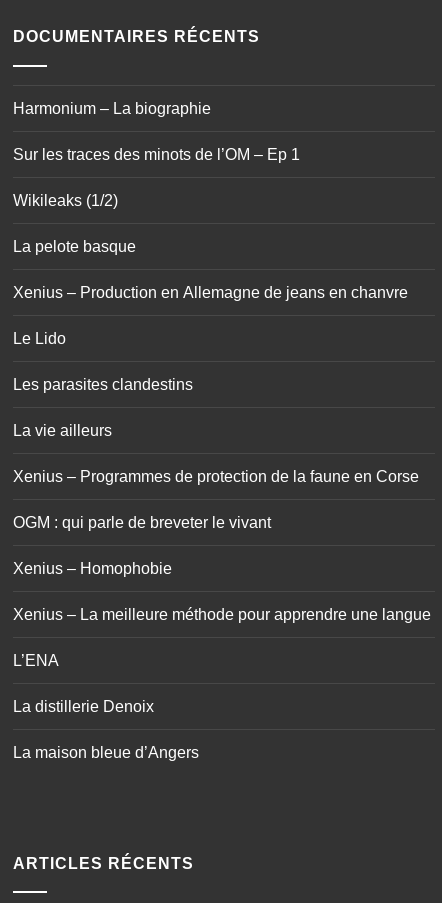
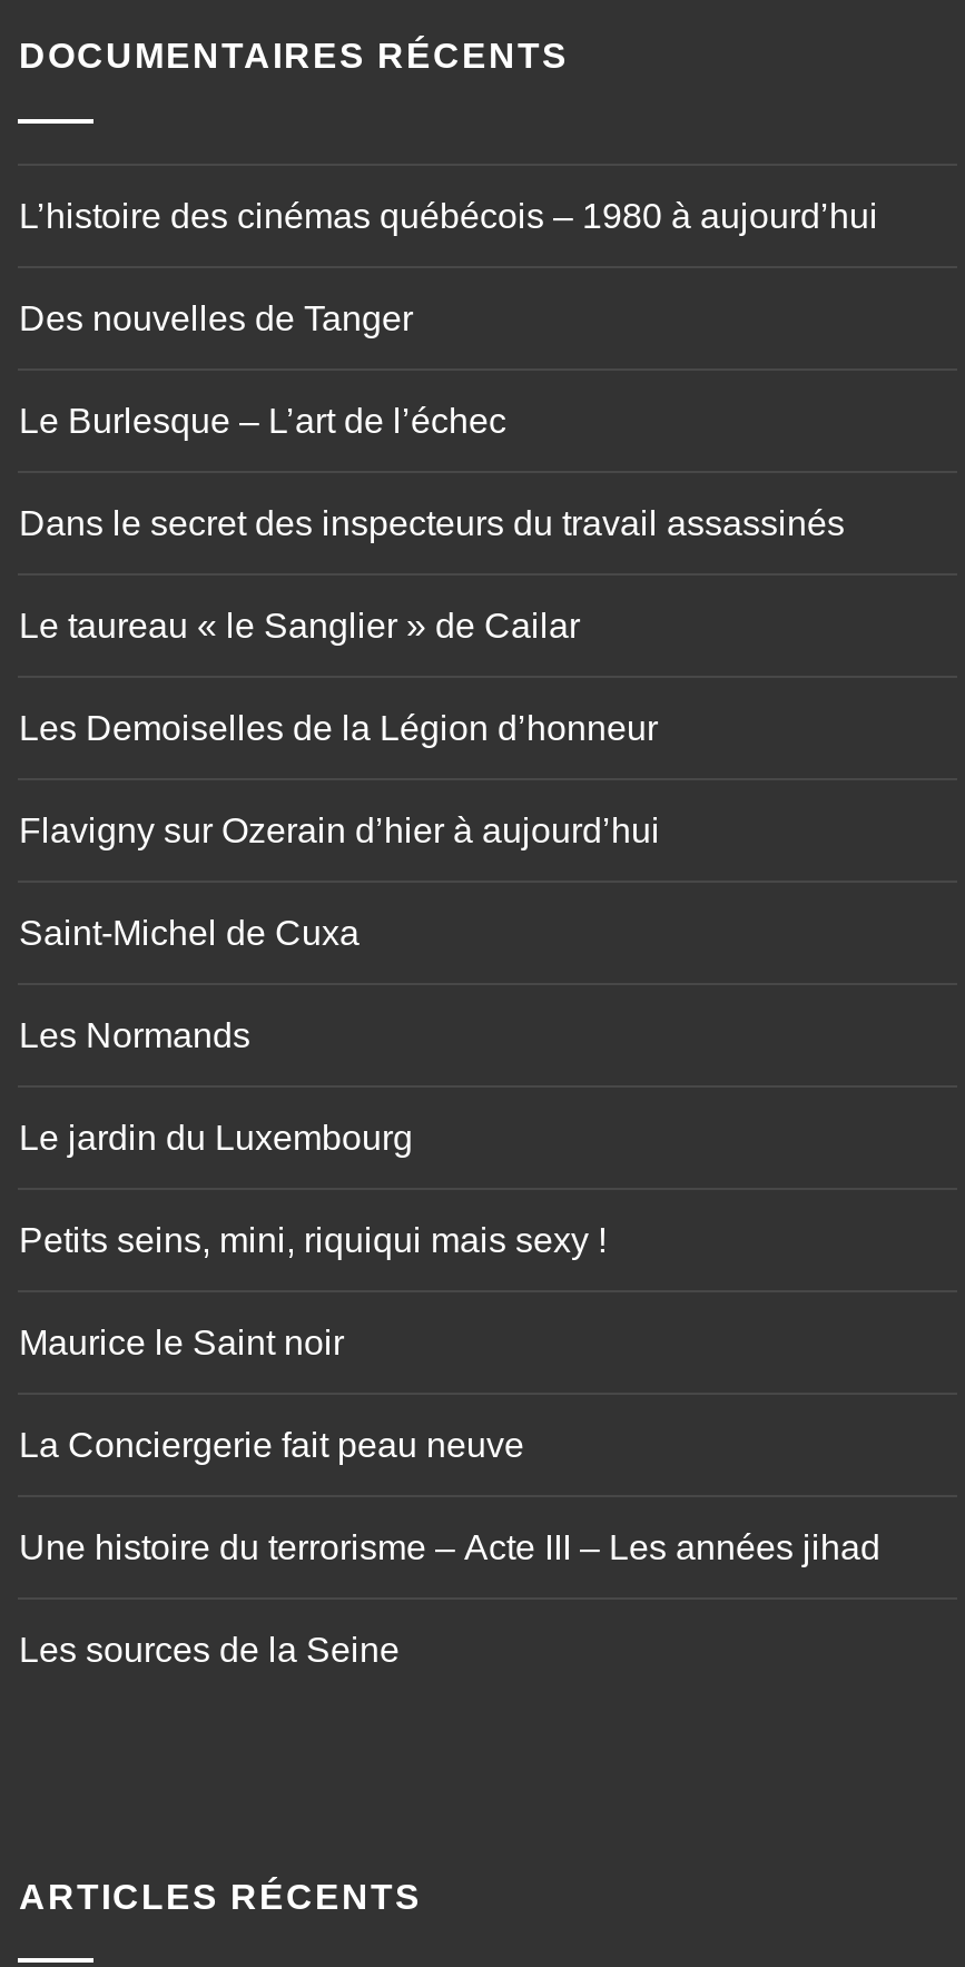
[13,100,211,117] Harmonium – La biographie -> [19,197,878,235] L’histoire des cinémas québécois – 1980 à aujourd’hui
[13,146,300,163] Sur les traces des minots de l’OM – Ep 1 -> [19,300,413,338] Des nouvelles de Tanger
[13,192,118,209] Wikileaks (1/2) -> [19,402,506,440] Le Burlesque – L’art de l’échec
[13,238,136,255] La pelote basque -> [19,505,845,543] Dans le secret des inspecteurs du travail assassinés
[13,284,408,301] Xenius – Production en Allemagne de jeans en chanvre -> [19,607,580,645] Le taureau « le Sanglier » de Cailar
[13,330,66,347] Le Lido -> [19,710,658,747] Les Demoiselles de la Légion d’honneur
[13,376,193,393] Les parasites clandestins -> [19,812,660,850] Flavigny sur Ozerain d’hier à aujourd’hui
[13,422,112,439] La vie ailleurs -> [19,914,359,952] Saint-Michel de Cuxa
[13,468,419,485] Xenius – Programmes de protection de la faune en Corse -> [19,1017,250,1055] Les Normands
[13,514,271,531] OGM : qui parle de breveter le vivant -> [19,1119,413,1157] Le jardin du Luxembourg
[13,560,172,577] Xenius – Homophobie -> [19,1222,606,1259] Petits seins, mini, riquiqui mais sexy !
[13,606,431,623] Xenius – La meilleure méthode pour apprendre une langue -> [19,1324,344,1362] Maurice le Saint noir
[13,652,59,669] L’ENA -> [19,1426,524,1464] La Conciergerie fait peau neuve
[13,698,154,715] La distillerie Denoix -> [19,1529,880,1567] Une histoire du terrorisme – Acte III – Les années jihad
[13,744,199,761] La maison bleue d’Angers -> [19,1631,399,1669] Les sources de la Seine

